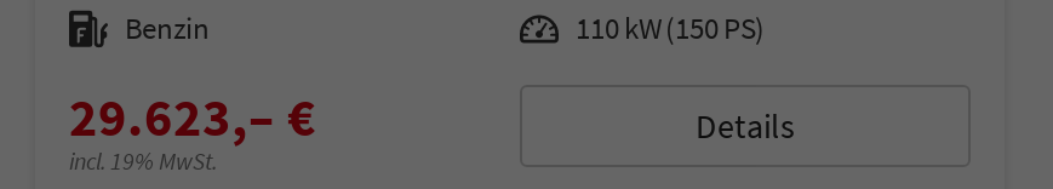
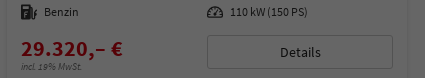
[69,83,316,151] 29.623,– € -> [21,34,123,62] 29.320,– €

